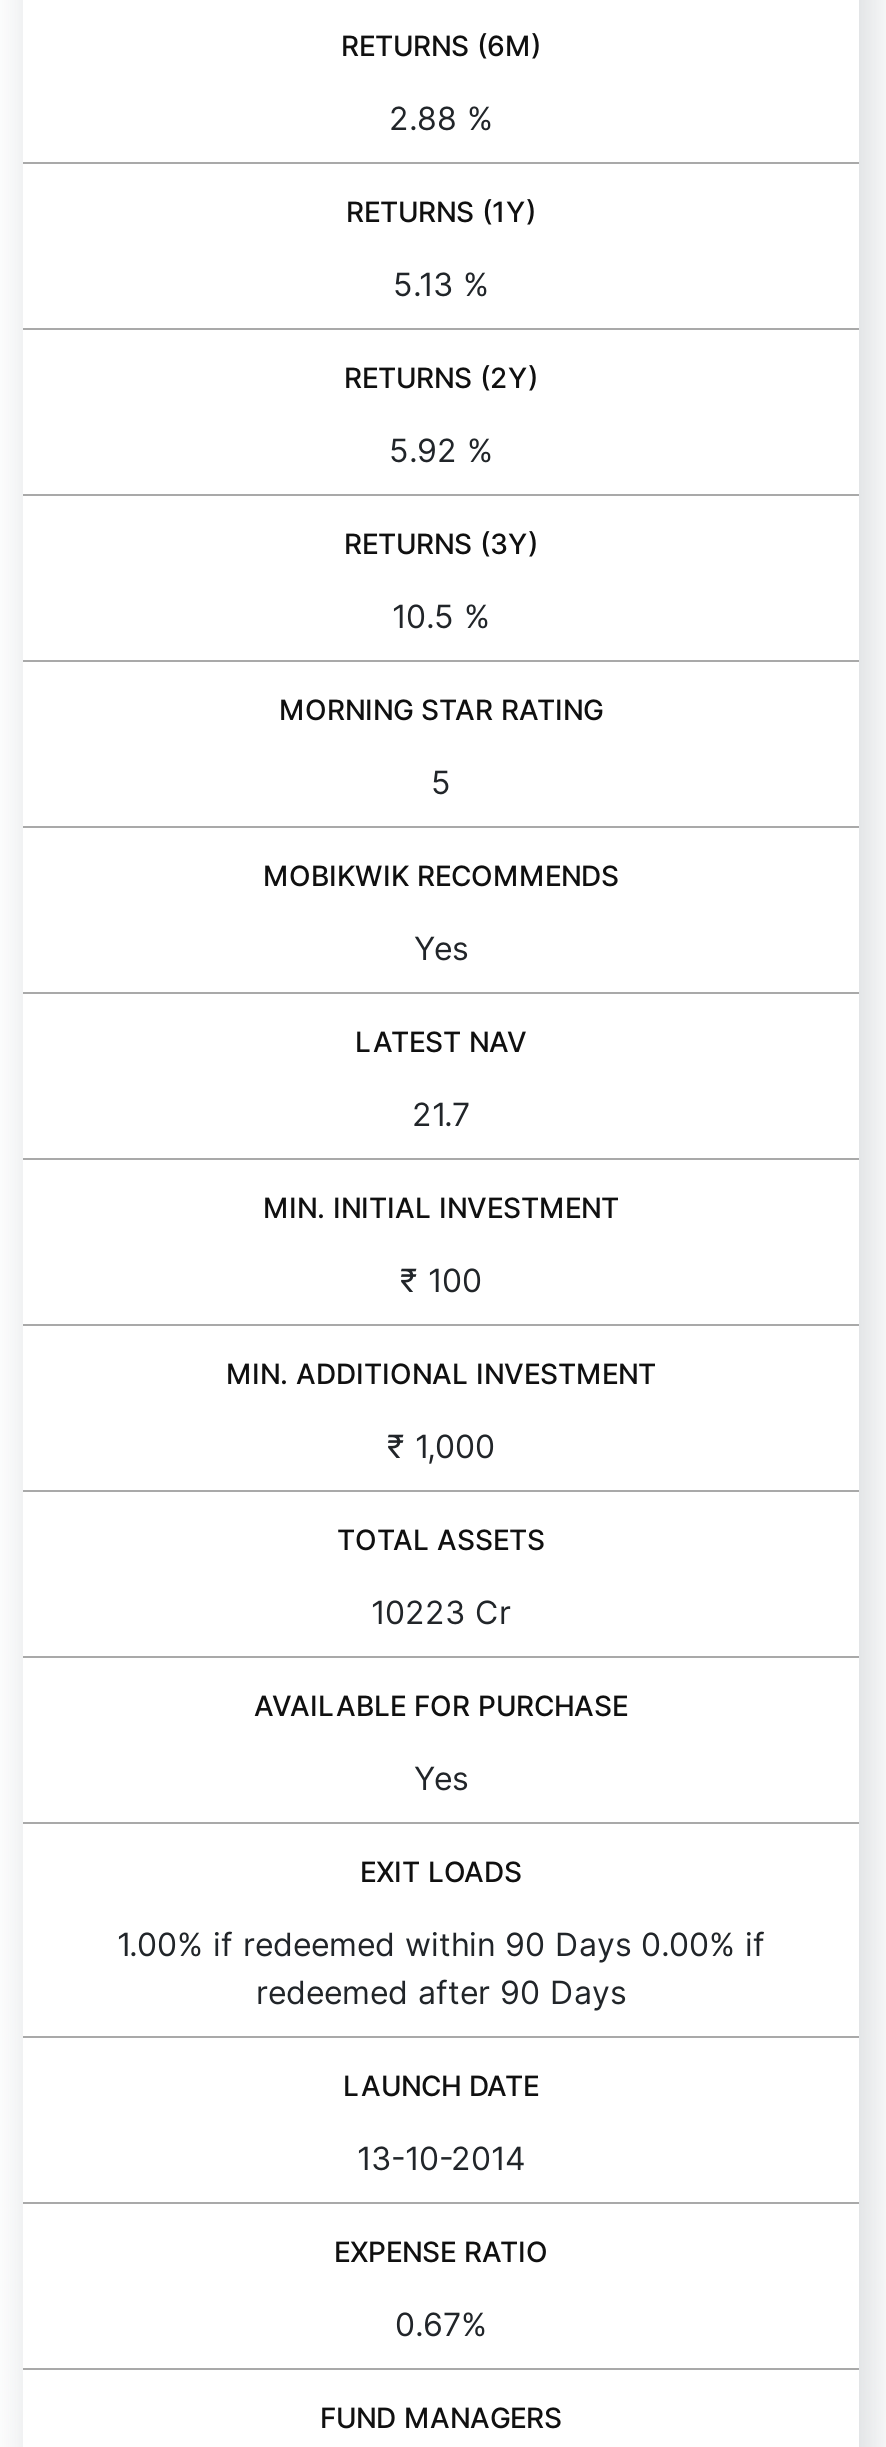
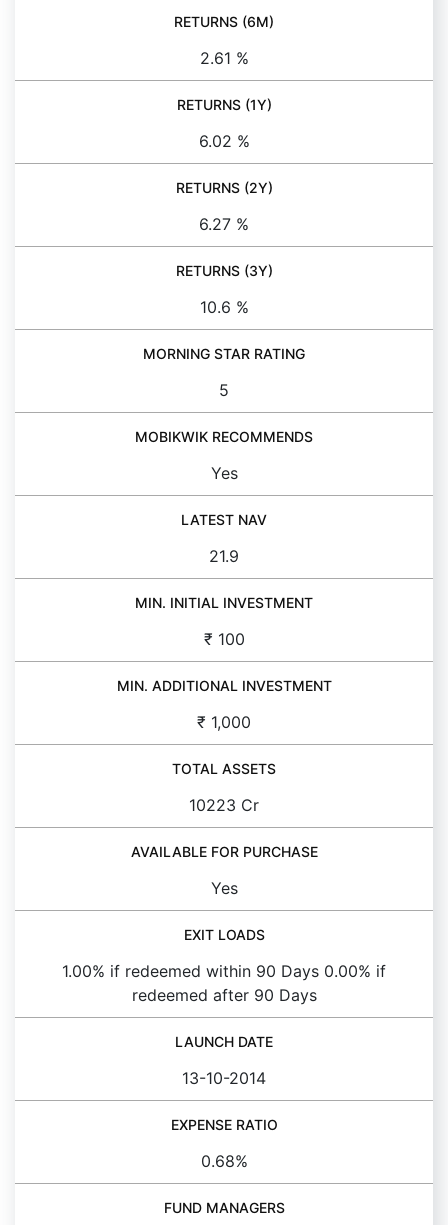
[389,97,493,137] 2.88 % -> [199,48,248,68] 2.61 %
[393,263,489,303] 5.13 % -> [198,131,249,151] 6.02 %
[389,429,493,469] 5.92 % -> [199,214,249,234] 6.27 %
[392,595,490,635] 10.5 % -> [199,297,248,317] 10.6 %
[412,1093,470,1133] 21.7 -> [209,546,239,566] 21.9
[395,2303,487,2343] 0.67% -> [200,1151,247,1171] 0.68%

